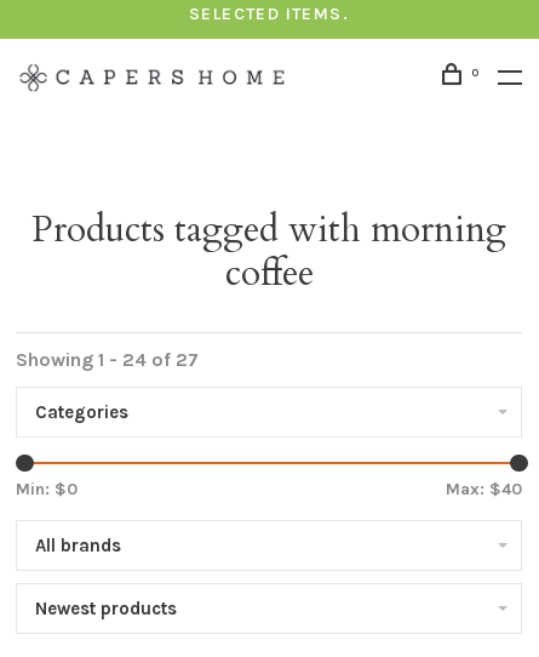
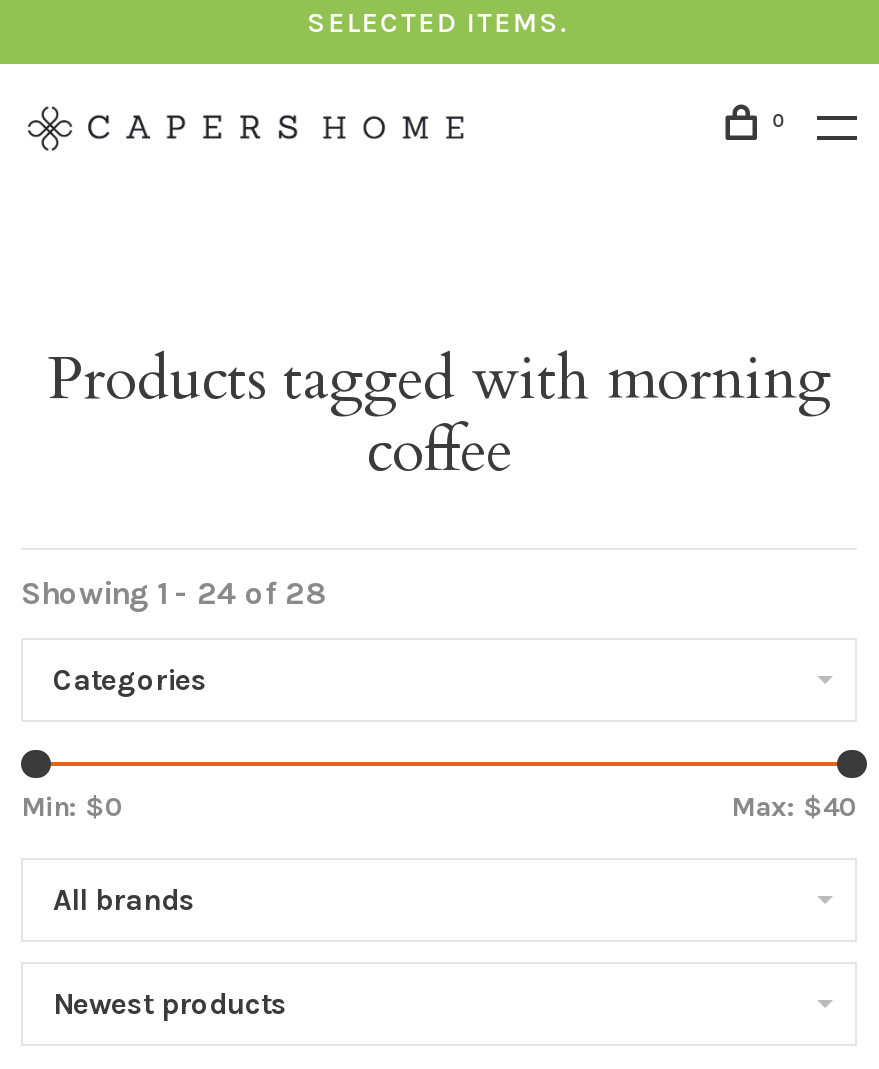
[16,348,199,371] Showing 1 - 24 of 27 -> [21,574,327,612] Showing 1 - 24 of 28

